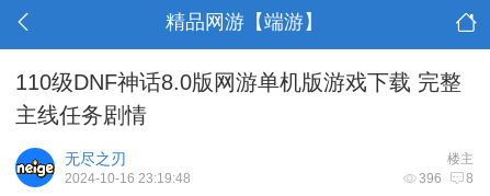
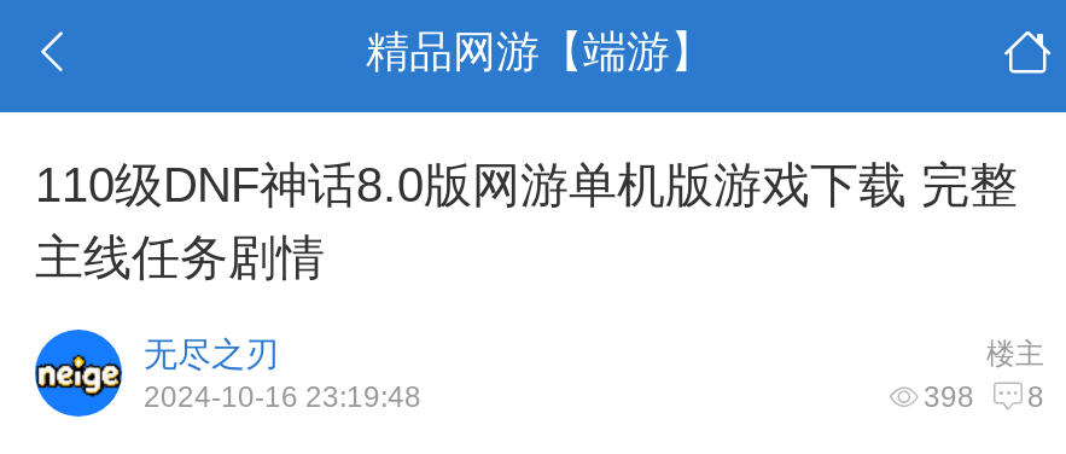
[419,171,474,186] 396 8 -> [924,380,1044,414] 398 8

